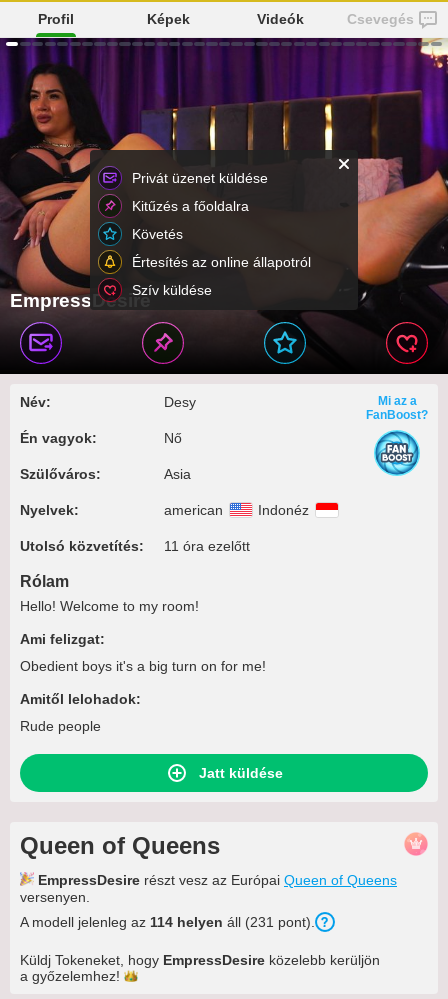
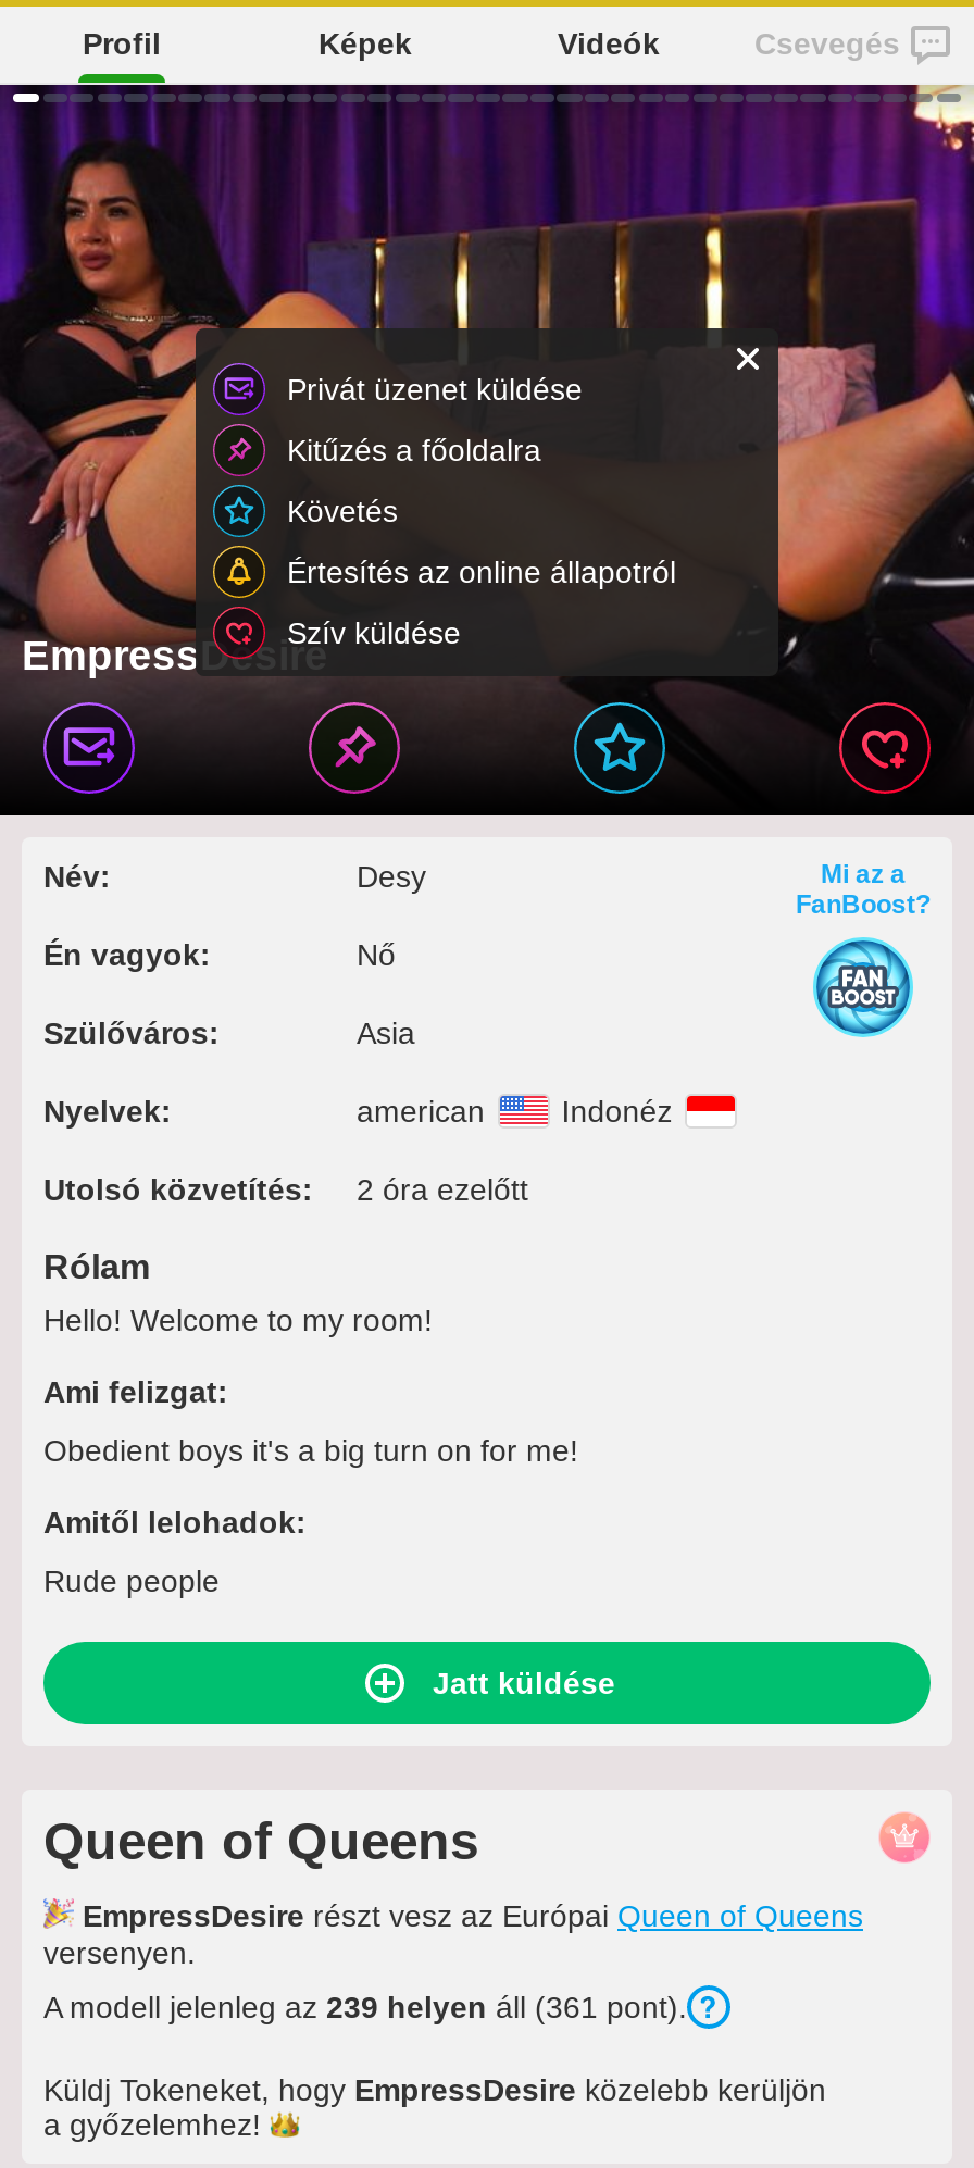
[20,538,250,554] Utolsó közvetítés: 11 óra ezelőtt -> [43,1172,528,1207] Utolsó közvetítés: 2 óra ezelőtt
[20,914,315,930] A modell jelenleg az 114 helyen áll (231 pont). -> [43,1990,687,2024] A modell jelenleg az 239 helyen áll (361 pont).

